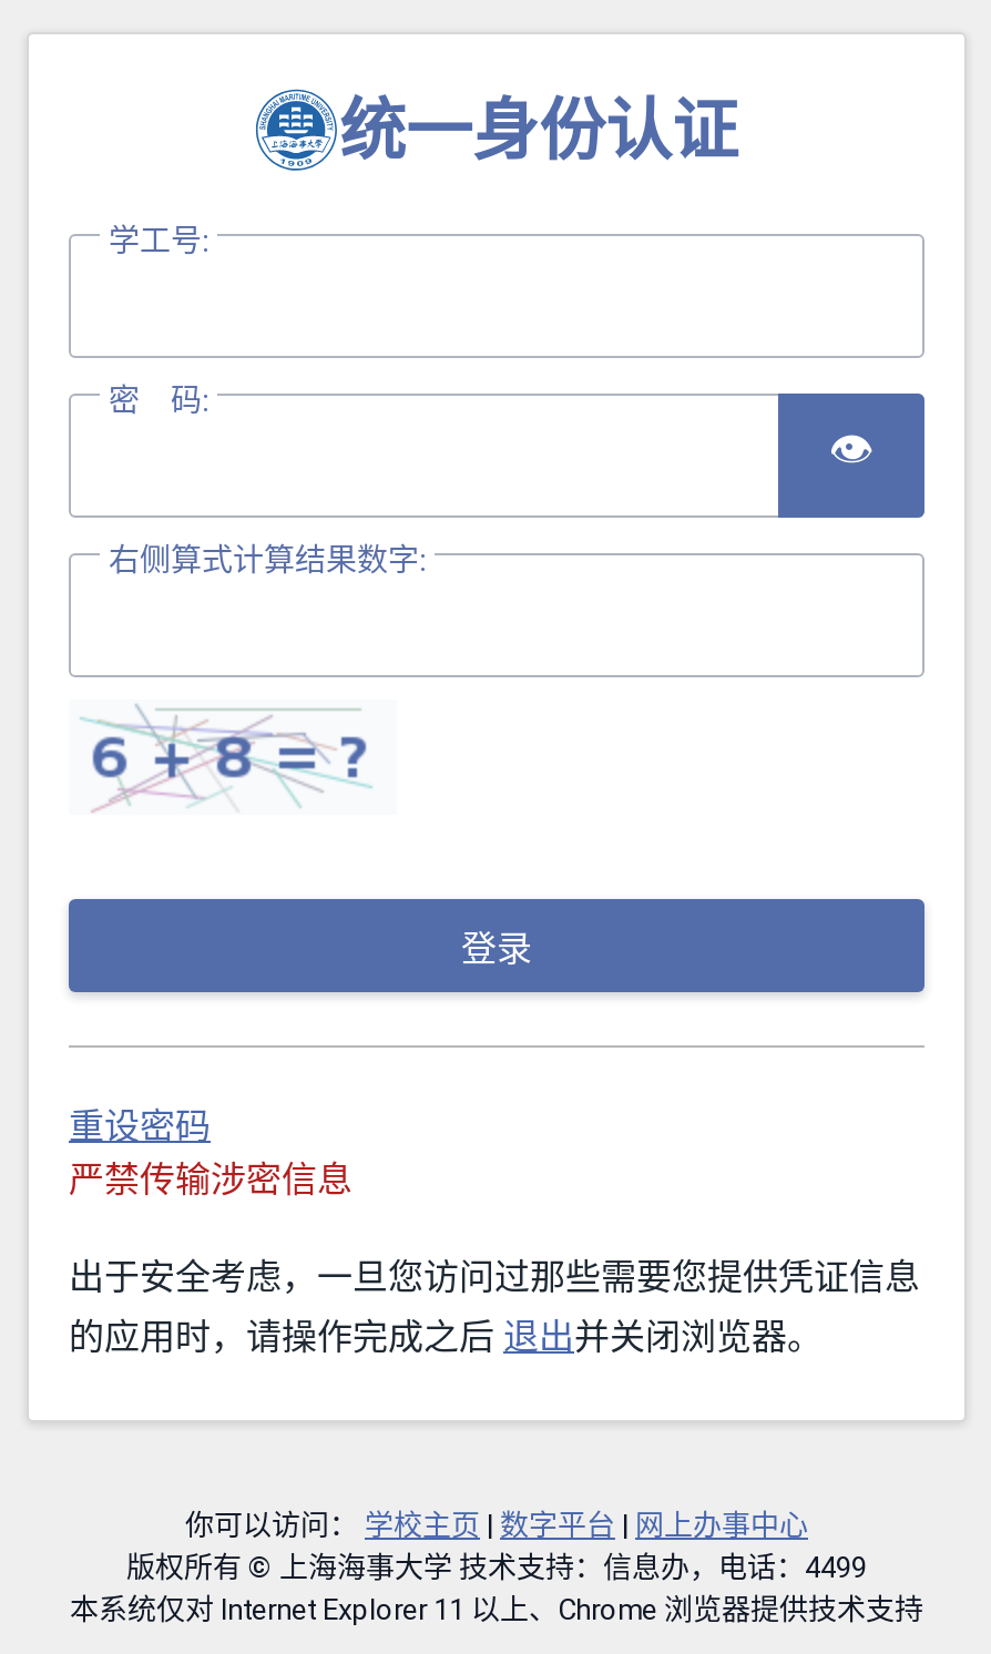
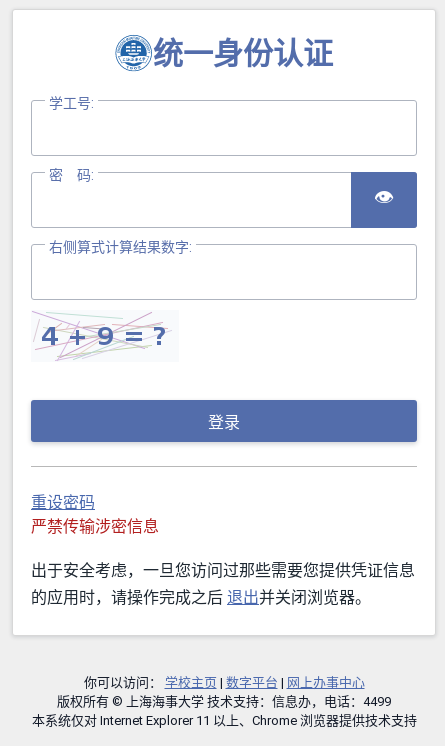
[80,708,372,813] [image] -> [32,311,163,361] [image]

